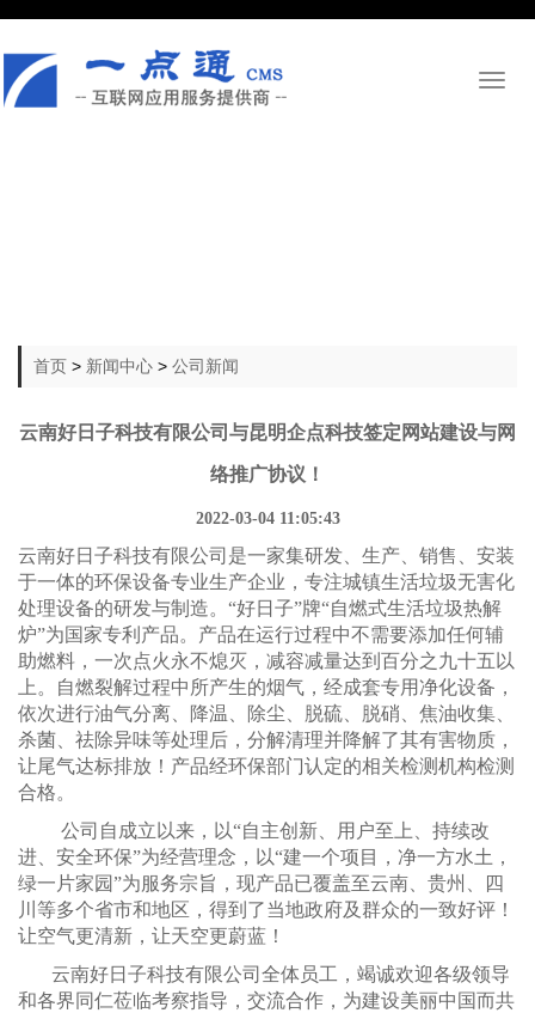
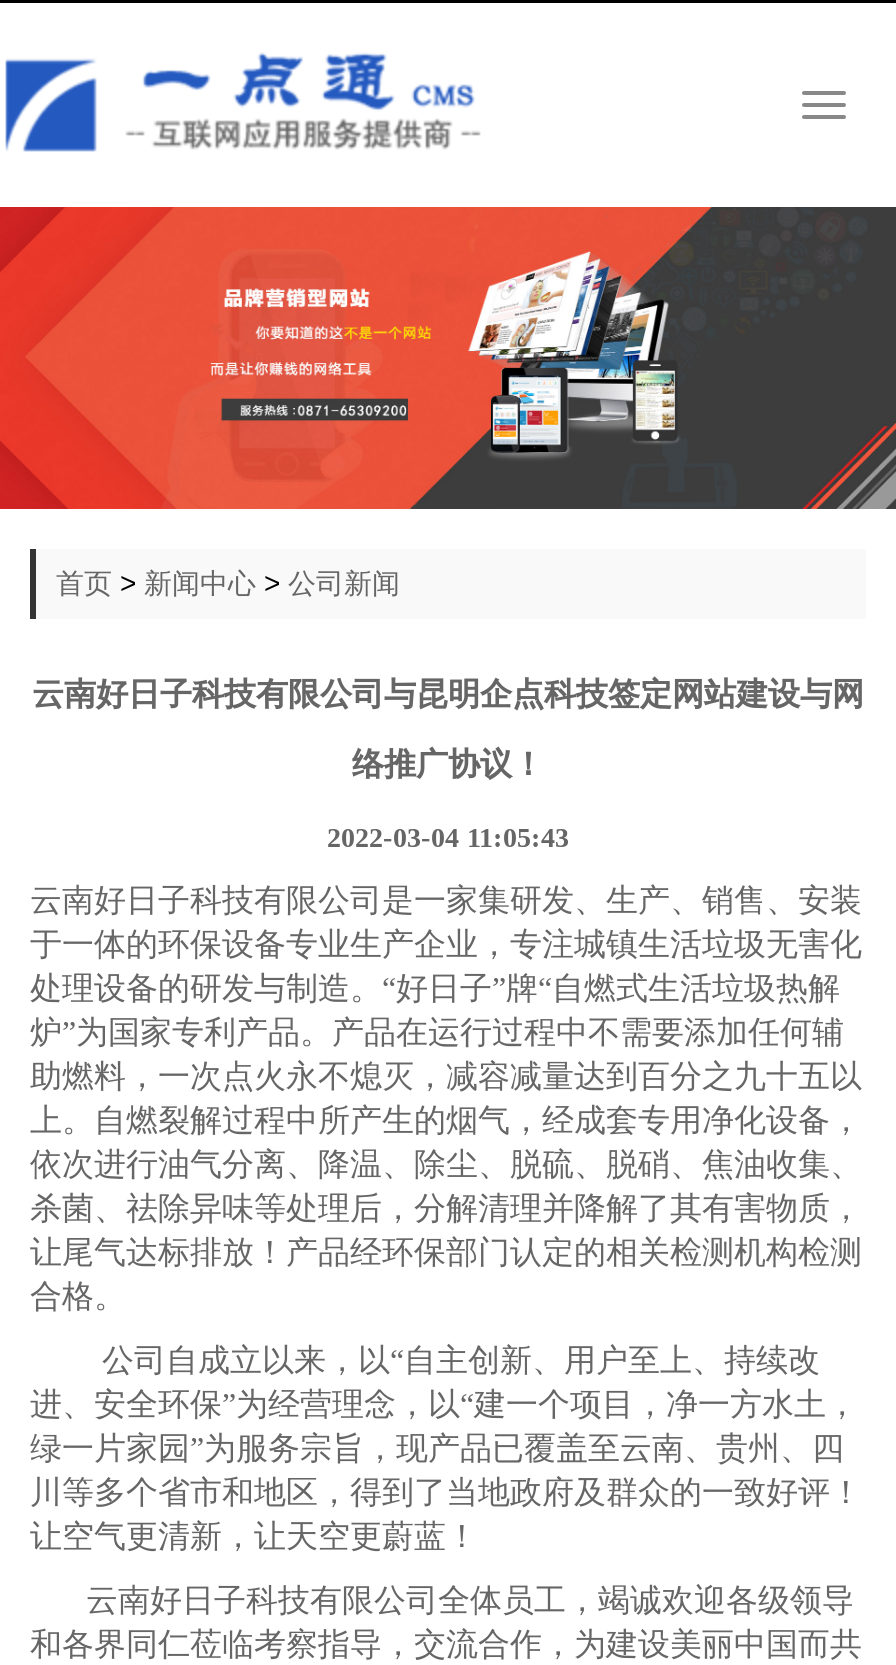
none -> [6,205,890,511] [image]

